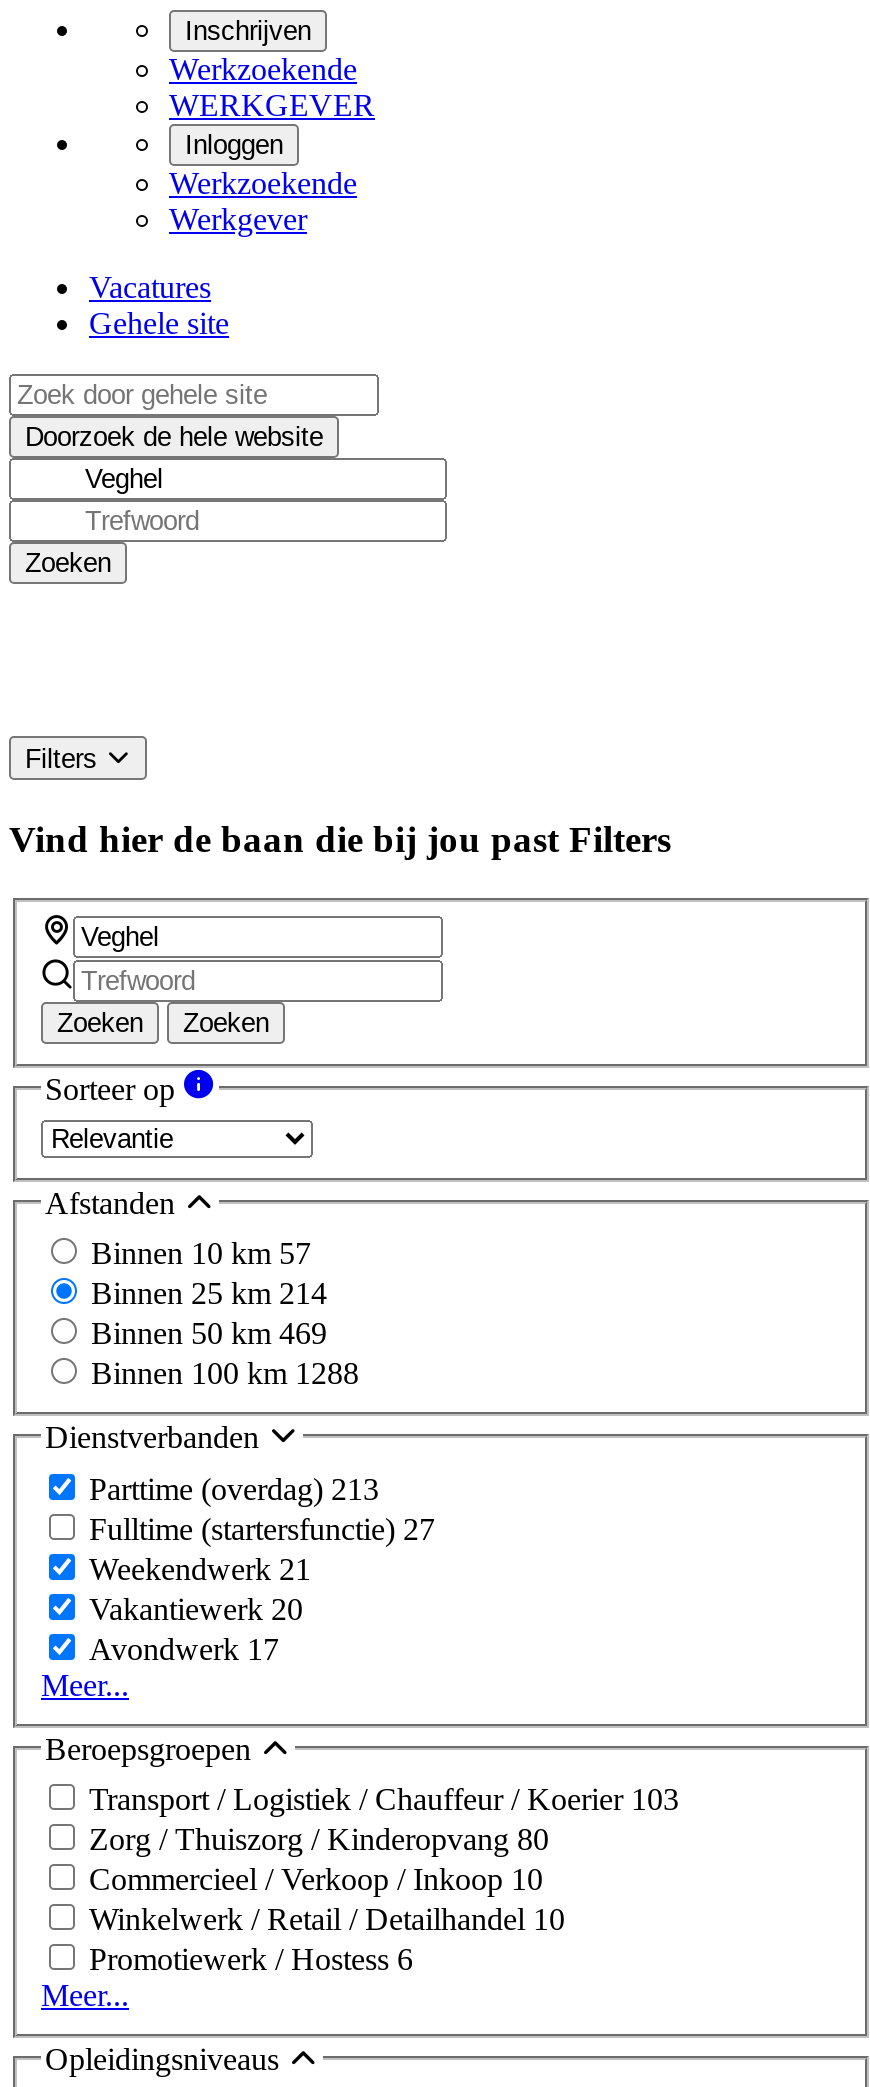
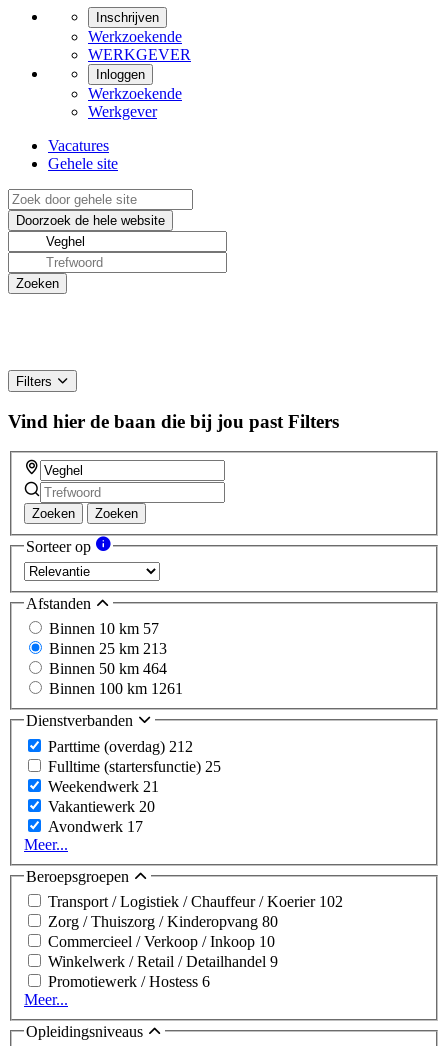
[91,1276,327,1310] Binnen 25 km 214 -> [49,640,167,657] Binnen 25 km 213
[91,1316,327,1350] Binnen 50 km 469 -> [49,660,167,677] Binnen 50 km 464
[91,1356,359,1390] Binnen 100 km 1288 -> [49,680,183,697] Binnen 100 km 1261
[89,1472,379,1506] Parttime (overdag) 213 -> [48,738,193,755] Parttime (overdag) 212
[89,1512,435,1546] Fulltime (startersfunctie) 27 -> [48,758,221,775] Fulltime (startersfunctie) 25
[89,1783,679,1817] Transport / Logistiek / Chauffeur / Koerier 103 -> [48,893,343,910] Transport / Logistiek / Chauffeur / Koerier 102
[89,1903,565,1937] Winkelwerk / Retail / Detailhandel 10 -> [48,953,278,970] Winkelwerk / Retail / Detailhandel 9

